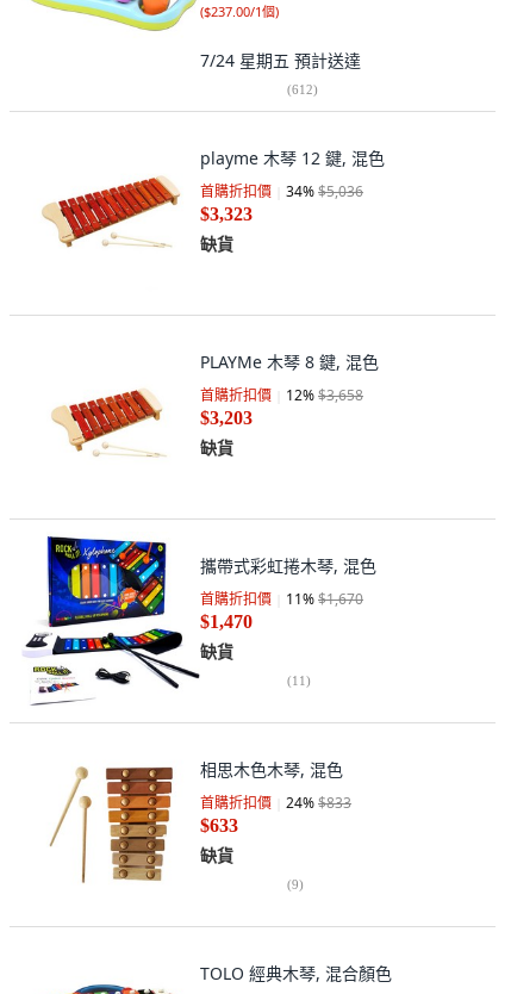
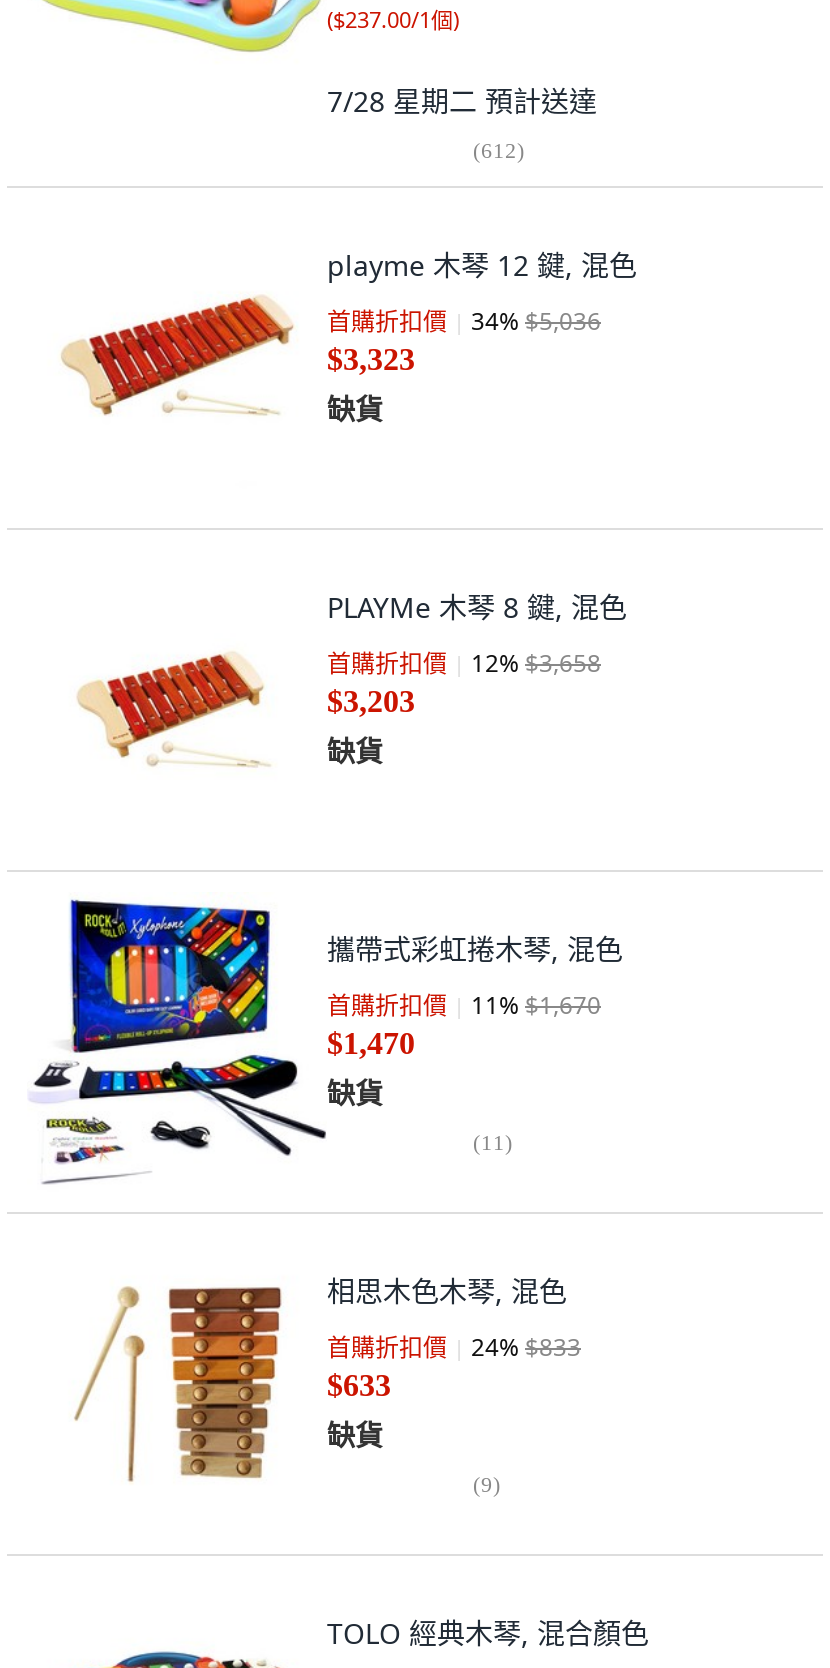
[200,49,361,72] 7/24 星期五預計送達 -> [327,82,597,120] 7/28 星期二預計送達

